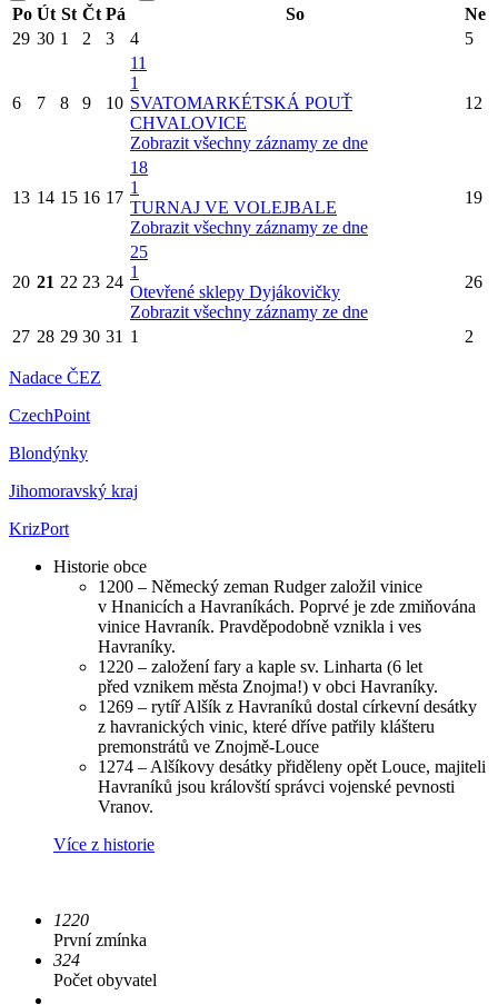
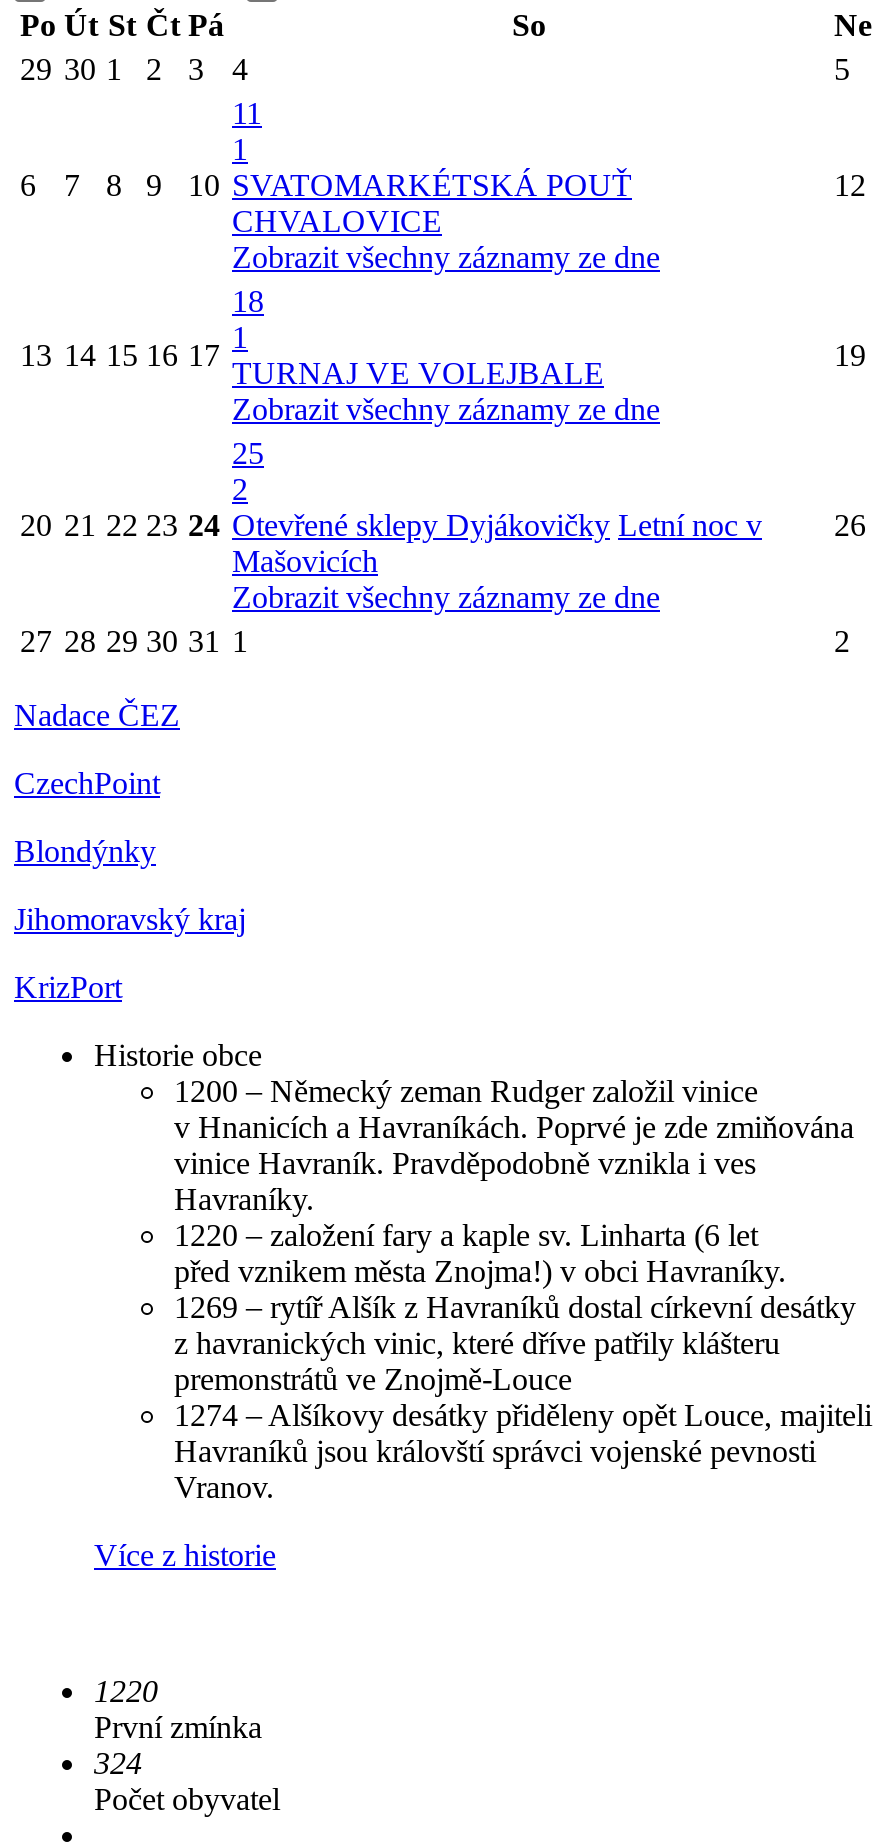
[130,263,340,301] 1 | Otevřené sklepy Dyjákovičky -> [232,472,762,578] 2 | Otevřené sklepy Dyjákovičky Letní noc v | Mašovicích

